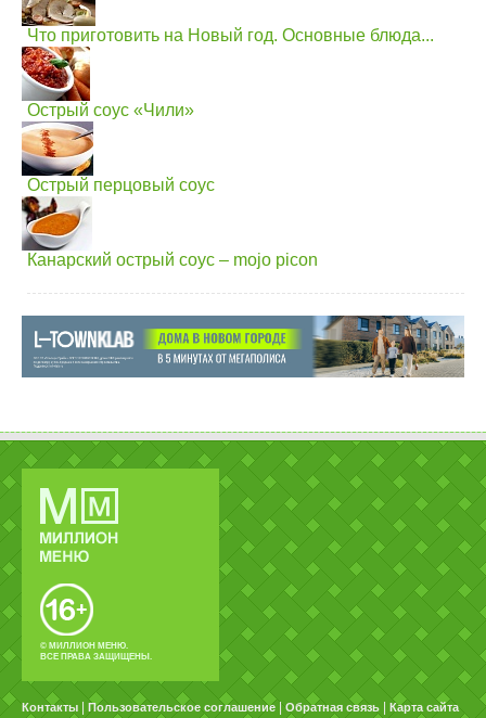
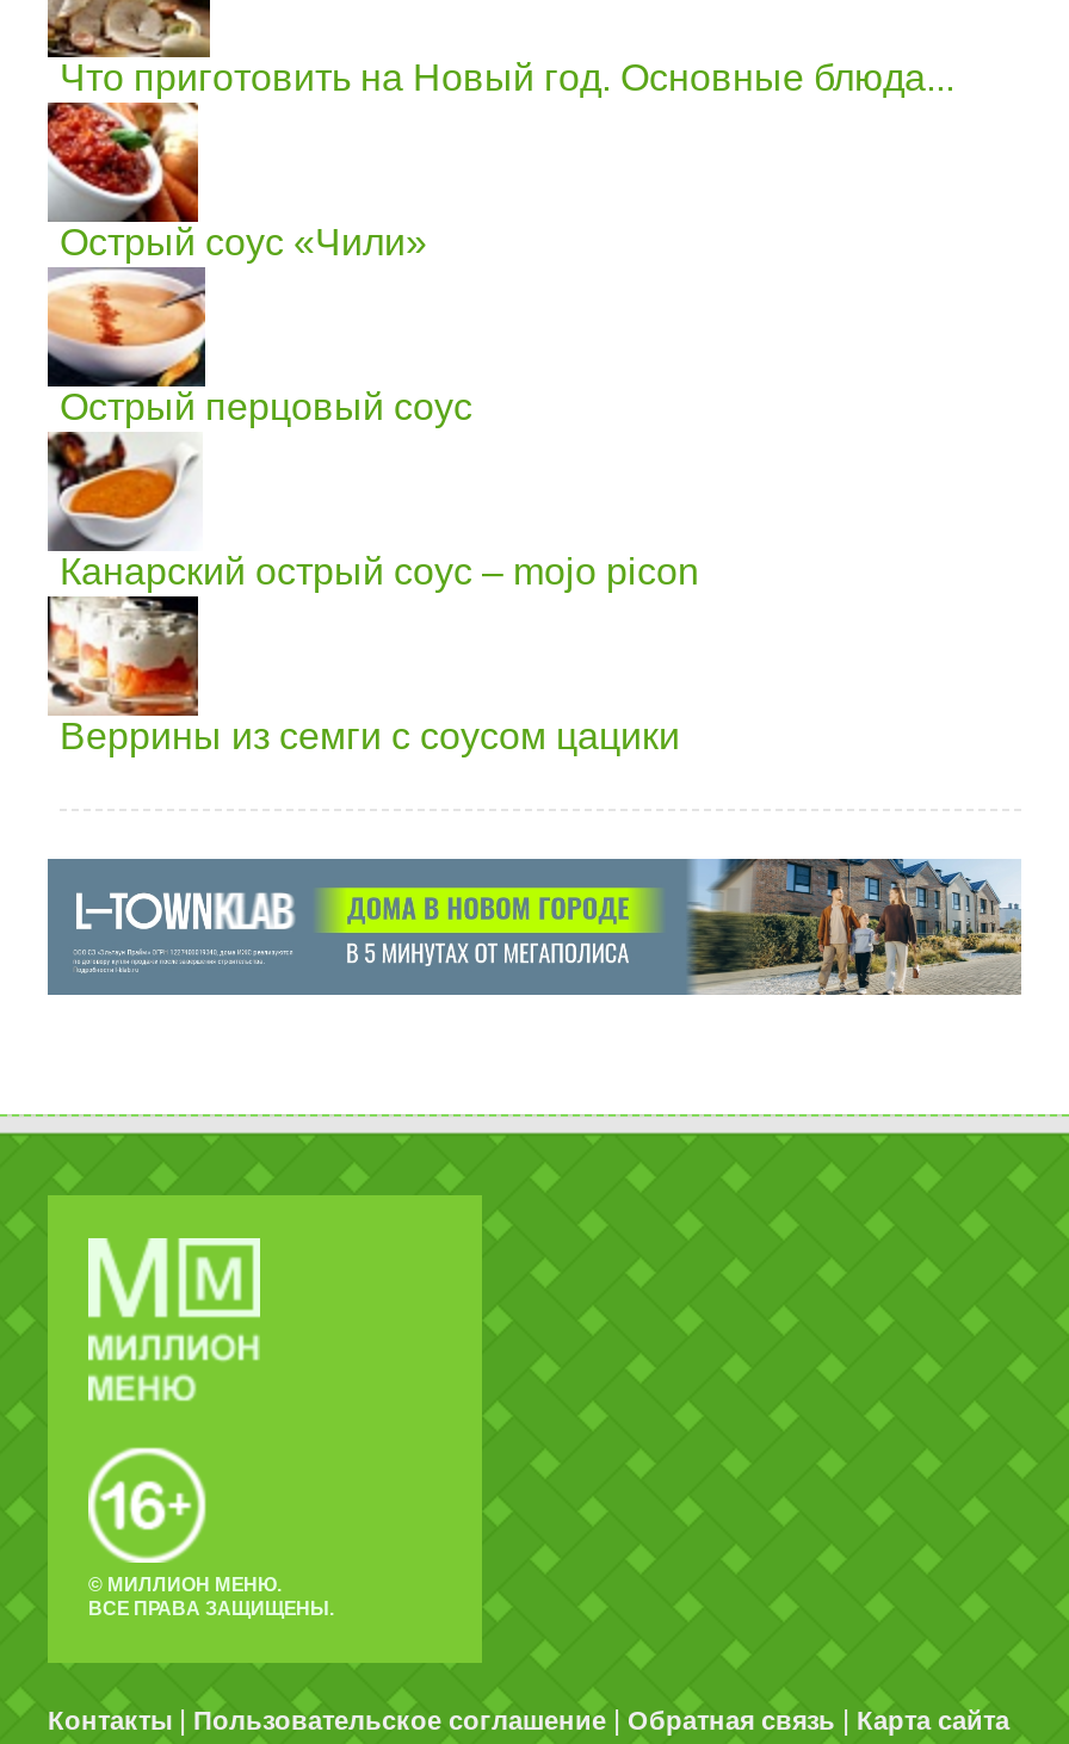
none -> [45,596,680,756] [image] | Веррины из семги с соусом цацики

